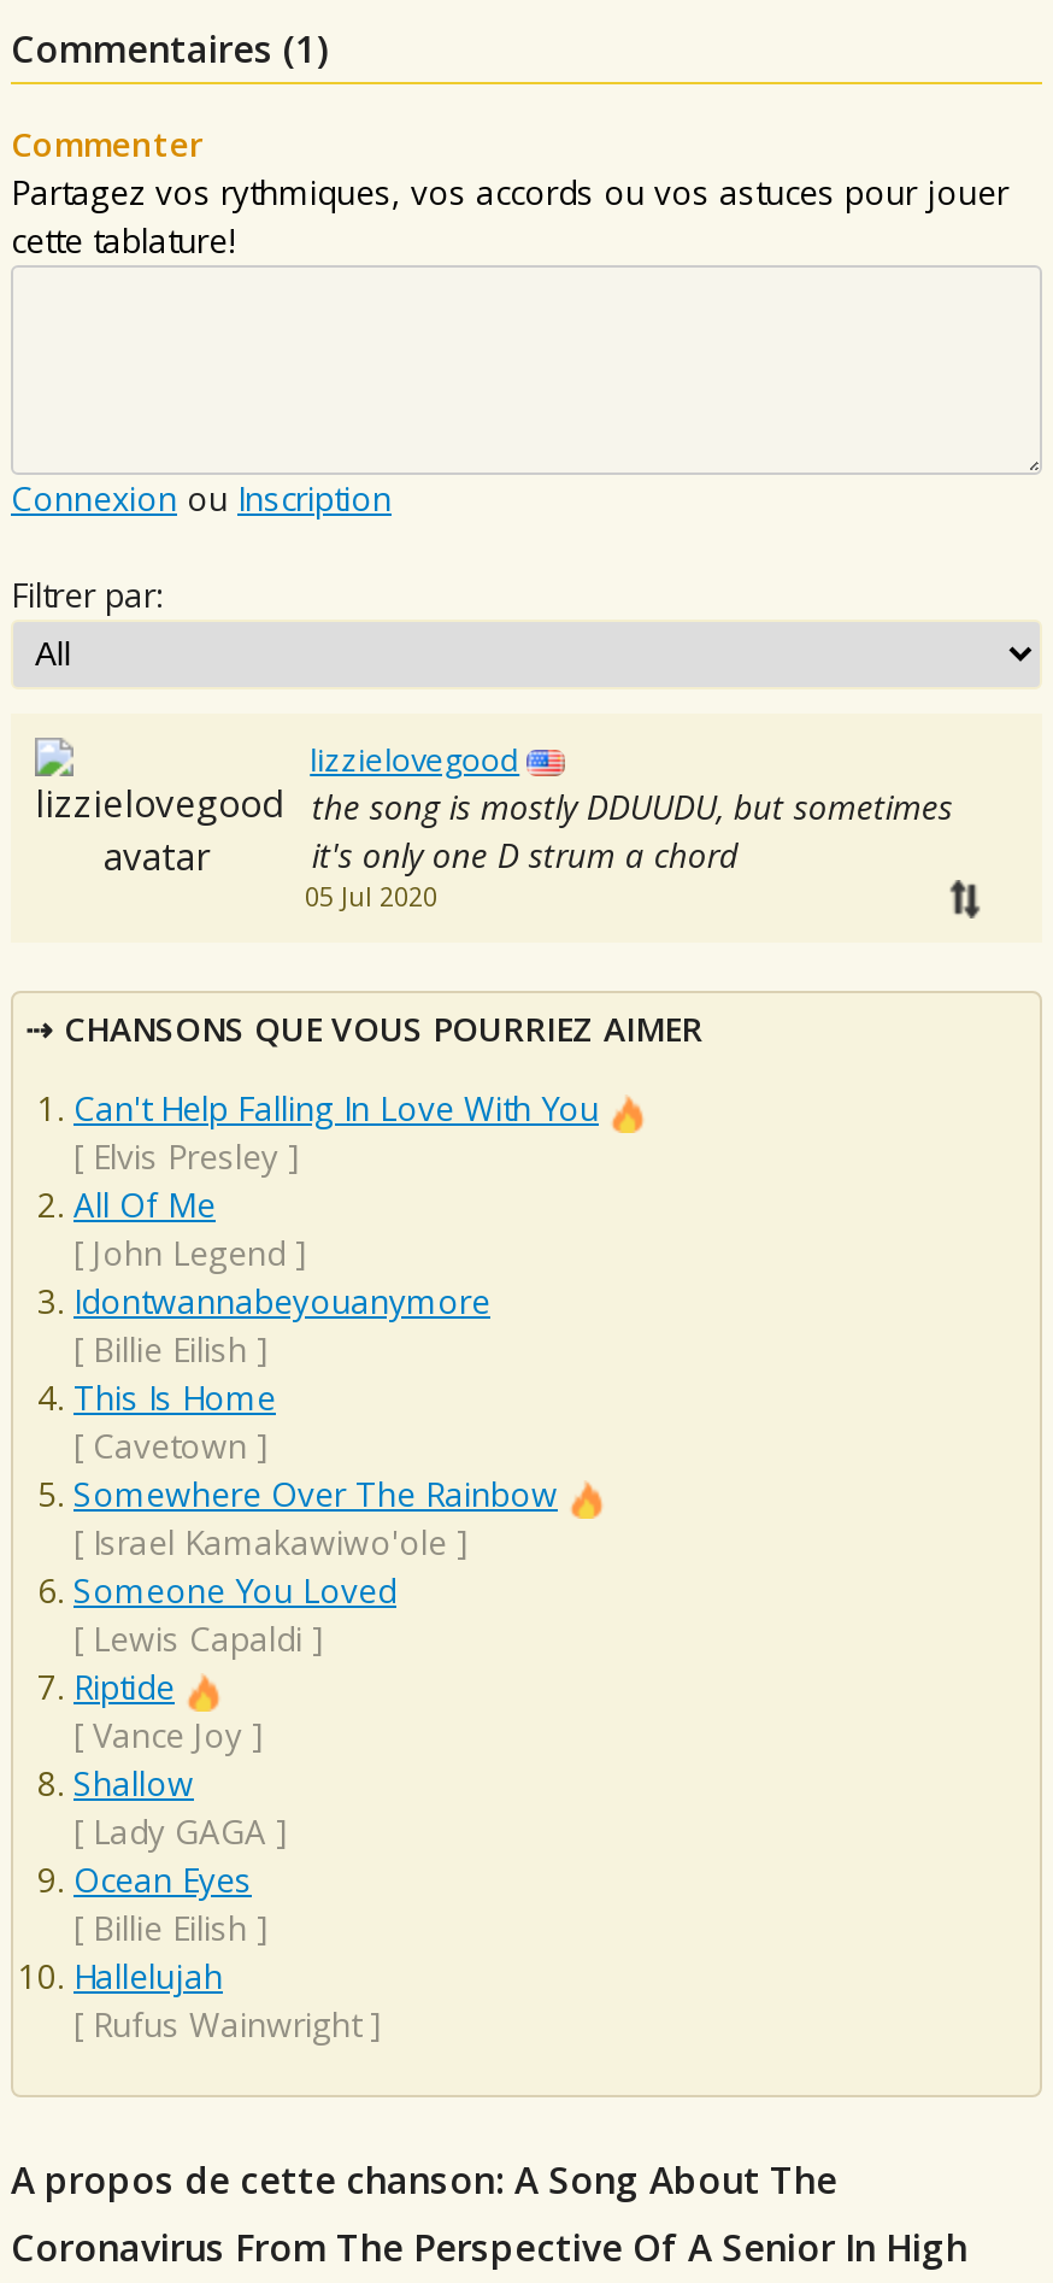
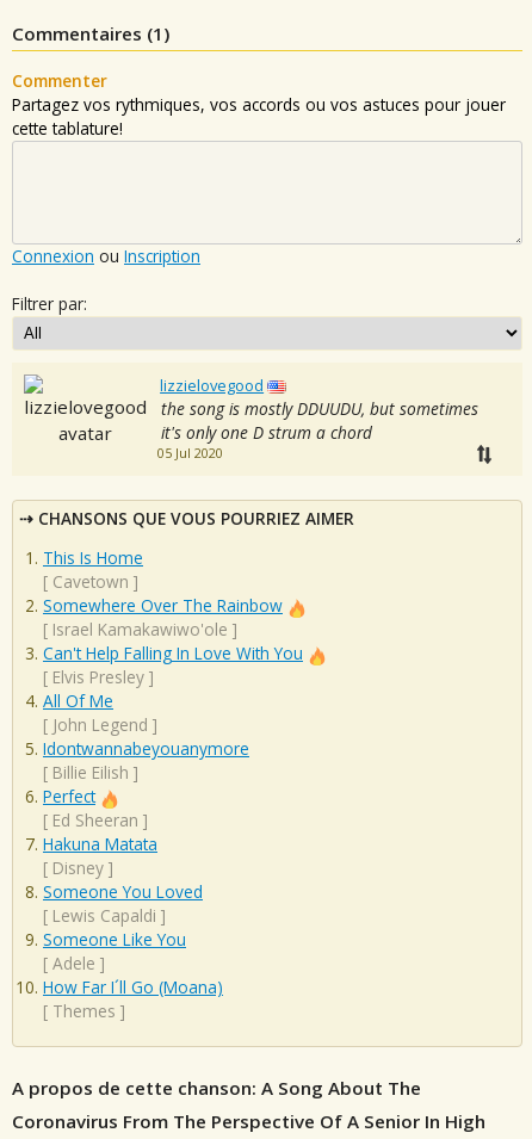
moved [73,1085,599,1372] -> [43,642,303,784]: Can't Help Falling In Love With You | [Elvis Presley] | All Of Me | [John Legend] | Idontwannabeyouanymore | [Billie Eilish]
moved [73,1375,558,1565] -> [43,546,283,641]: This Is Home | [Cavetown] | Somewhere Over The Rainbow | [Israel Kamakawiwo'ole]
none -> [43,785,157,879] Perfect | [Ed Sheeran] | Hakuna Matata | [Disney]
moved [73,1567,396,1662] -> [43,880,203,927]: Someone You Loved | [Lewis Capaldi]
[73,1664,380,2047] Riptide | [Vance Joy] | Shallow | [Lady GAGA] | Ocean Eyes | [Billie Eilish] | Hallelujah | [Rufus Wainwright] -> [43,928,223,1022] Someone Like You | [Adele] | How Far I´ll Go (Moana) | [Themes]

